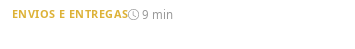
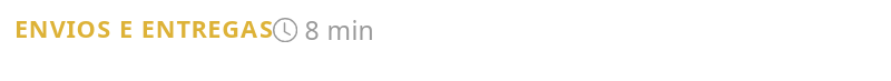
[12,6,173,22] ENVIOS E ENTREGAS 9 min -> [14,12,374,46] ENVIOS E ENTREGAS 8 min

